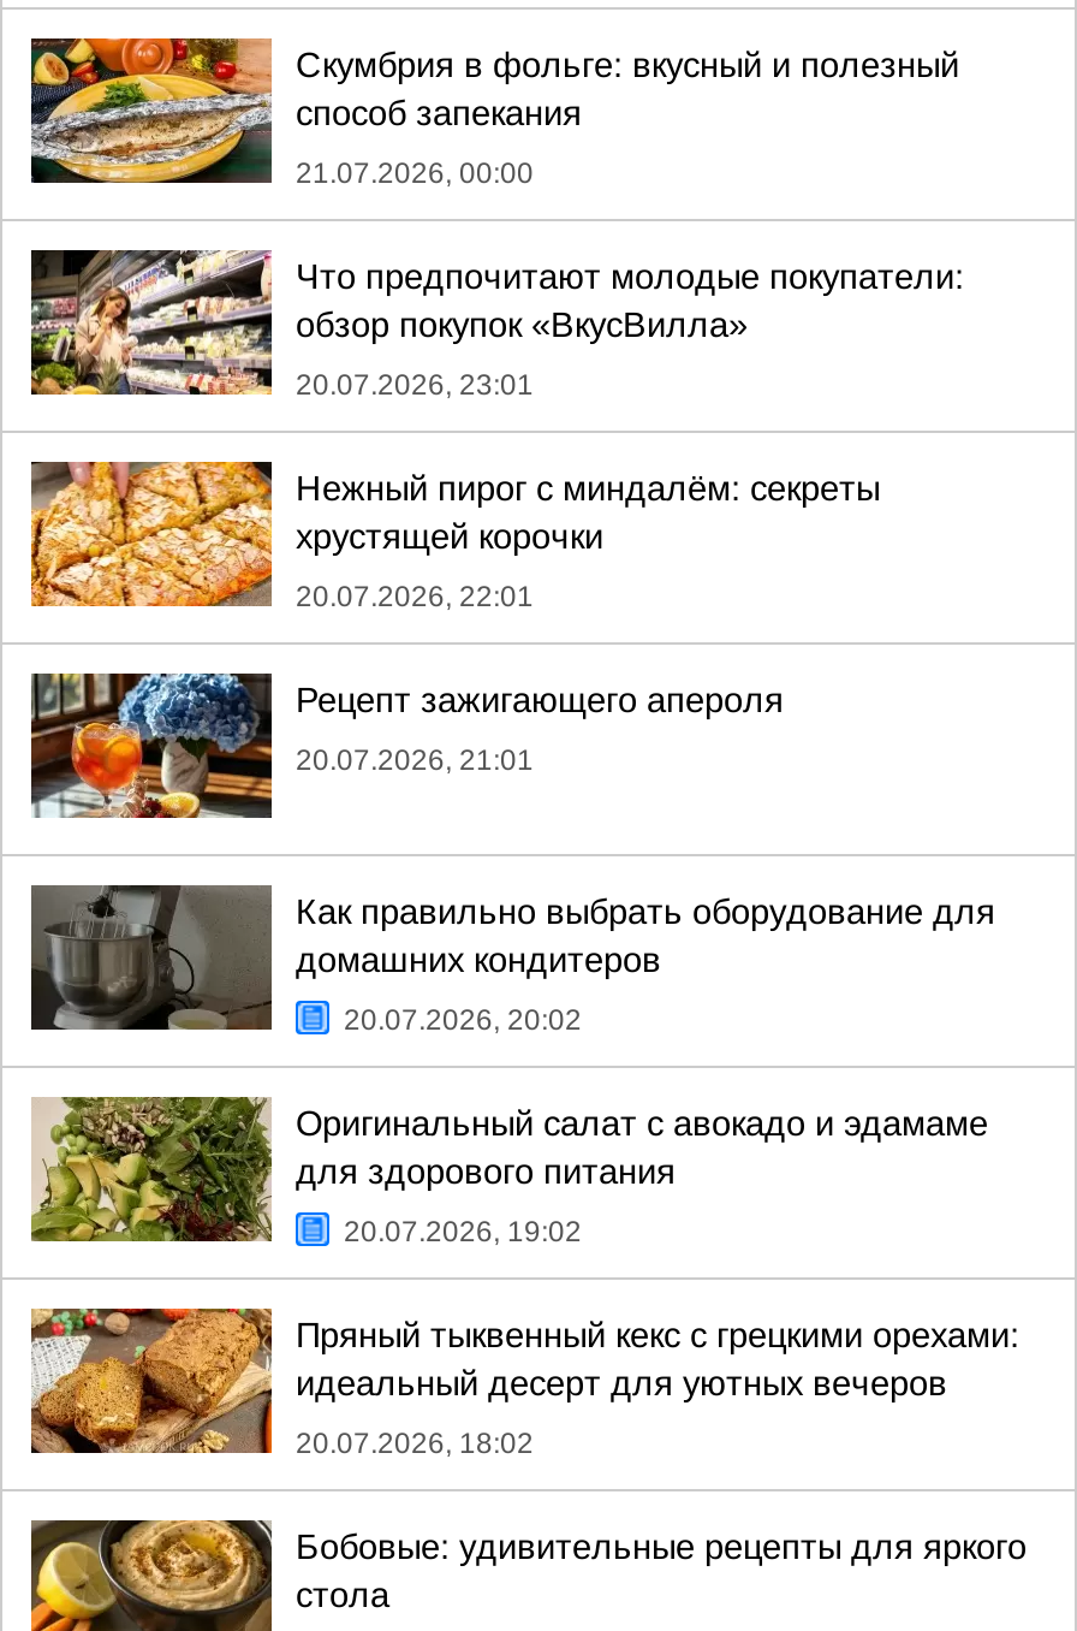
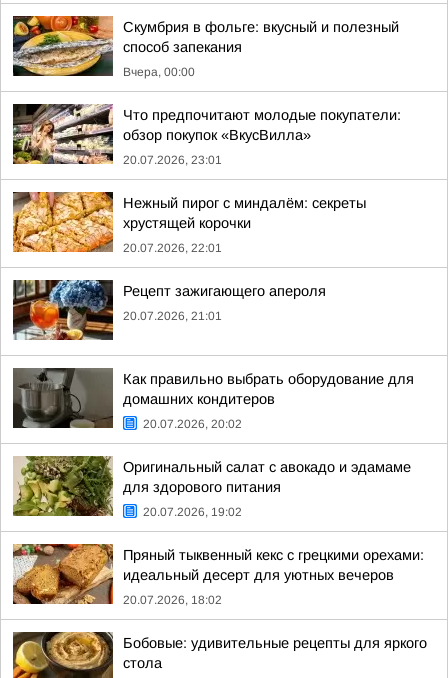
[296,156,534,190] 21.07.2026, 00:00 -> [123,65,195,79] Вчера, 00:00

